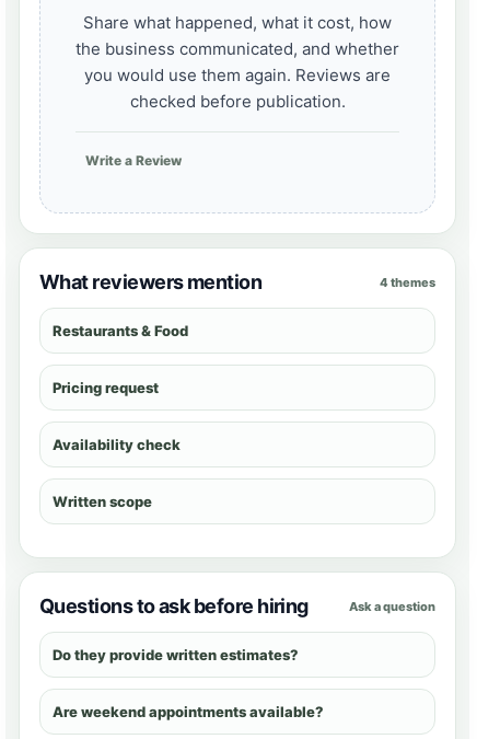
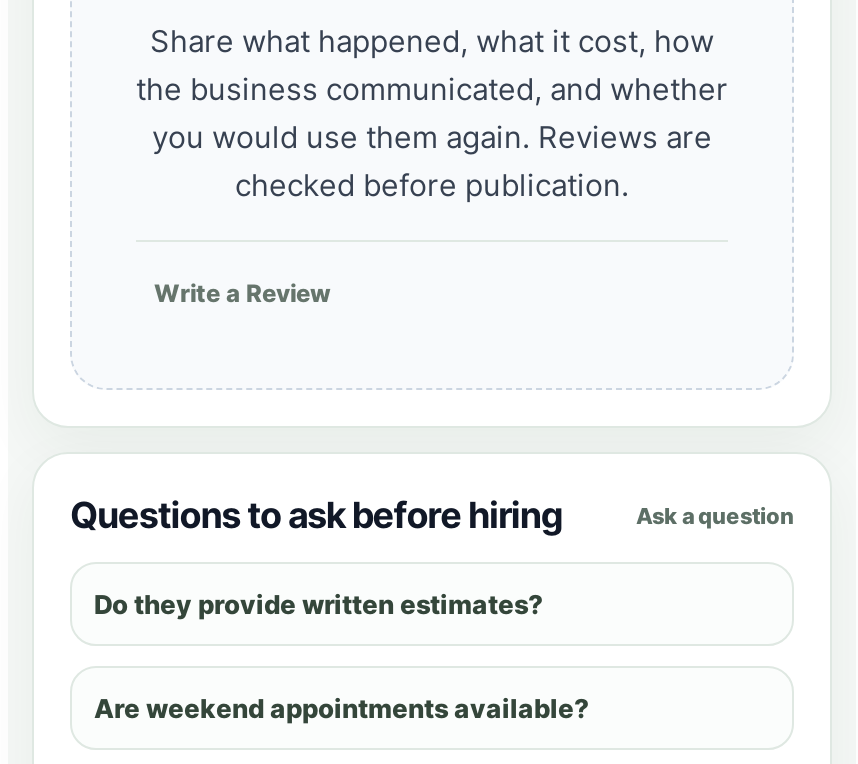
[39,270,435,510] What reviewers mention | 4 themes | Restaurants & Food | Pricing request | Availability check | Written scope -> none

